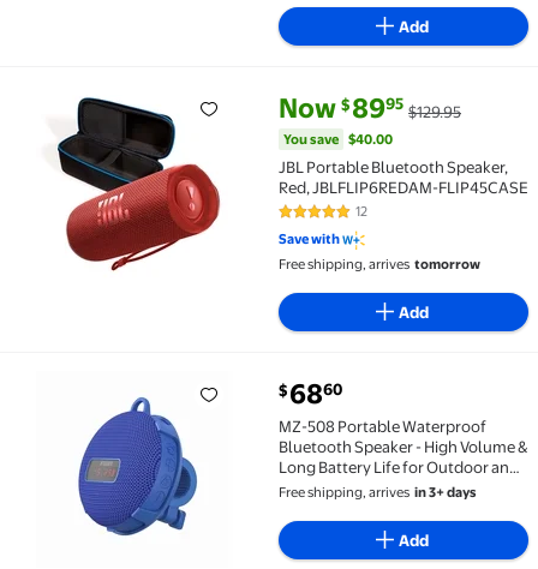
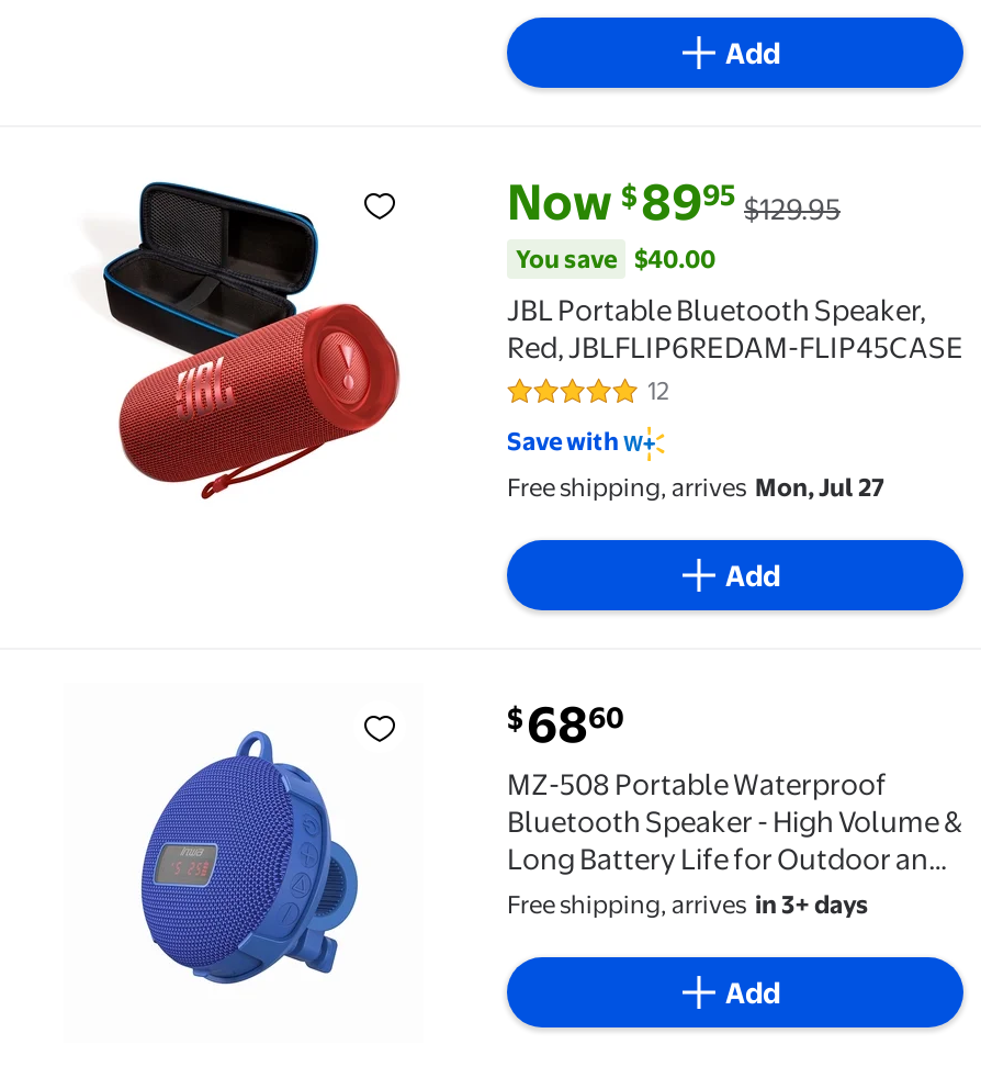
[279,255,480,272] Free shipping, arrives tomorrow -> [507,471,884,502] Free shipping, arrives Mon, Jul 27

